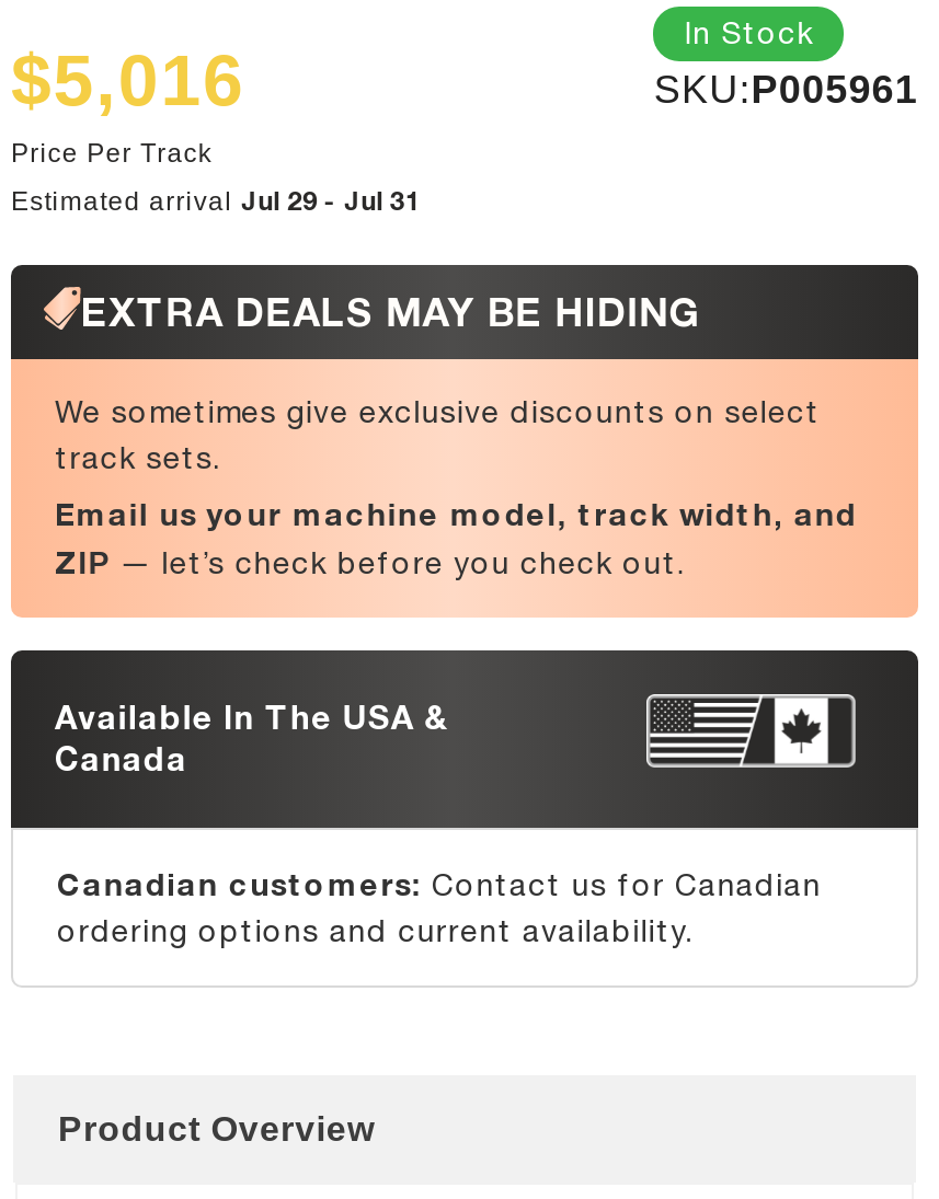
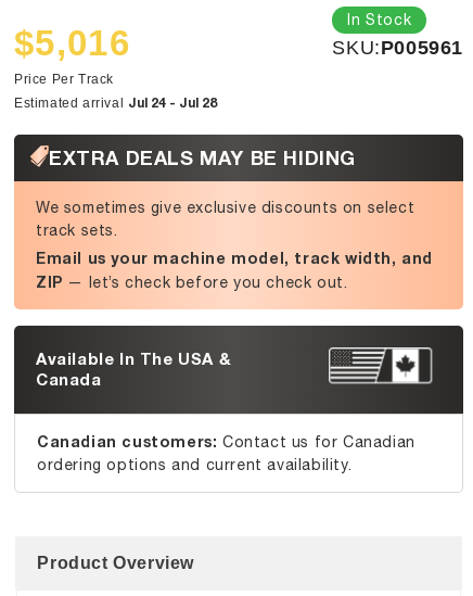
[11,184,420,217] Estimated arrival Jul 29 - Jul 31 -> [14,94,217,111] Estimated arrival Jul 24 - Jul 28

